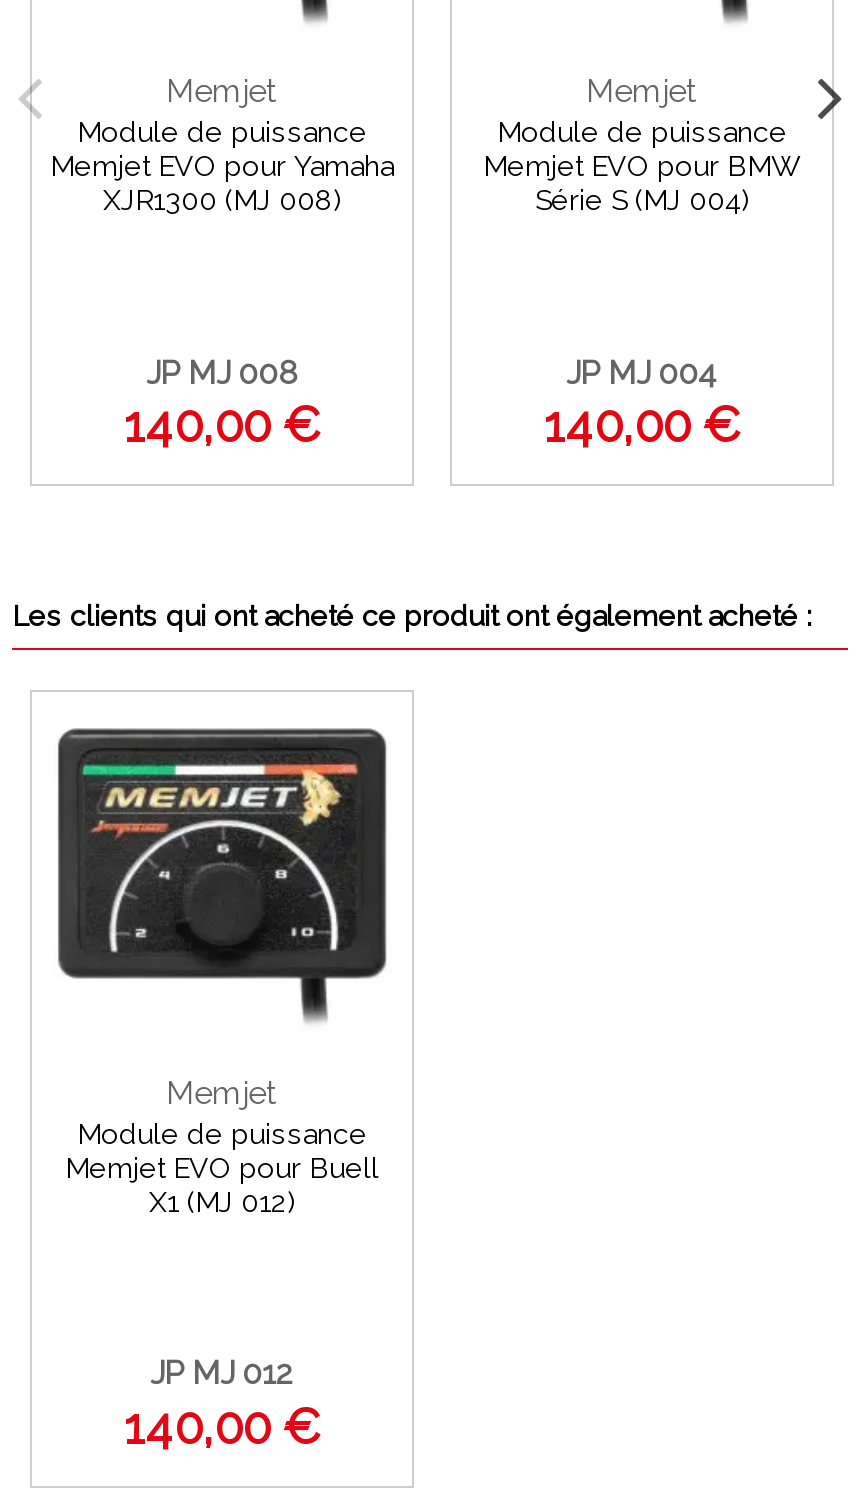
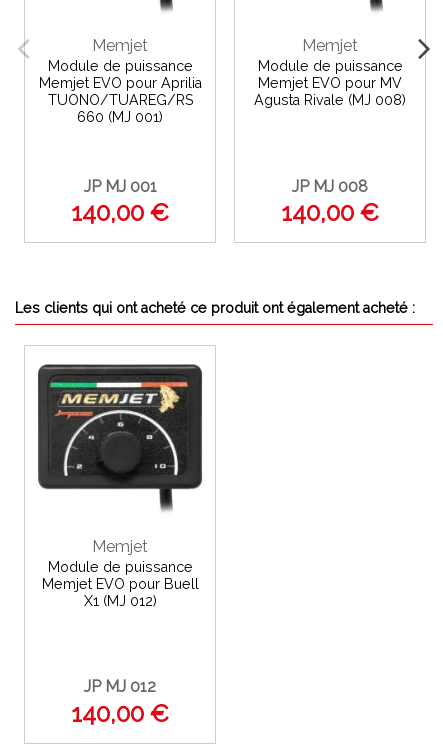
[50,150,394,216] Memjet EVO pour Yamaha | XJR1300 (MJ 008) -> [38,75,201,125] Memjet EVO pour Aprilia | TUONO/TUAREG/RS | 660 (MJ 001)
[483,150,801,182] Memjet EVO pour BMW -> [258,75,402,91] Memjet EVO pour MV
[535,184,749,216] Série S (MJ 004) -> [254,92,406,108] Agusta Rivale (MJ 008)
[146,353,298,391] JP MJ 008 -> [83,177,156,196] JP MJ 001
[566,353,718,391] JP MJ 004 -> [292,177,368,196] JP MJ 008

